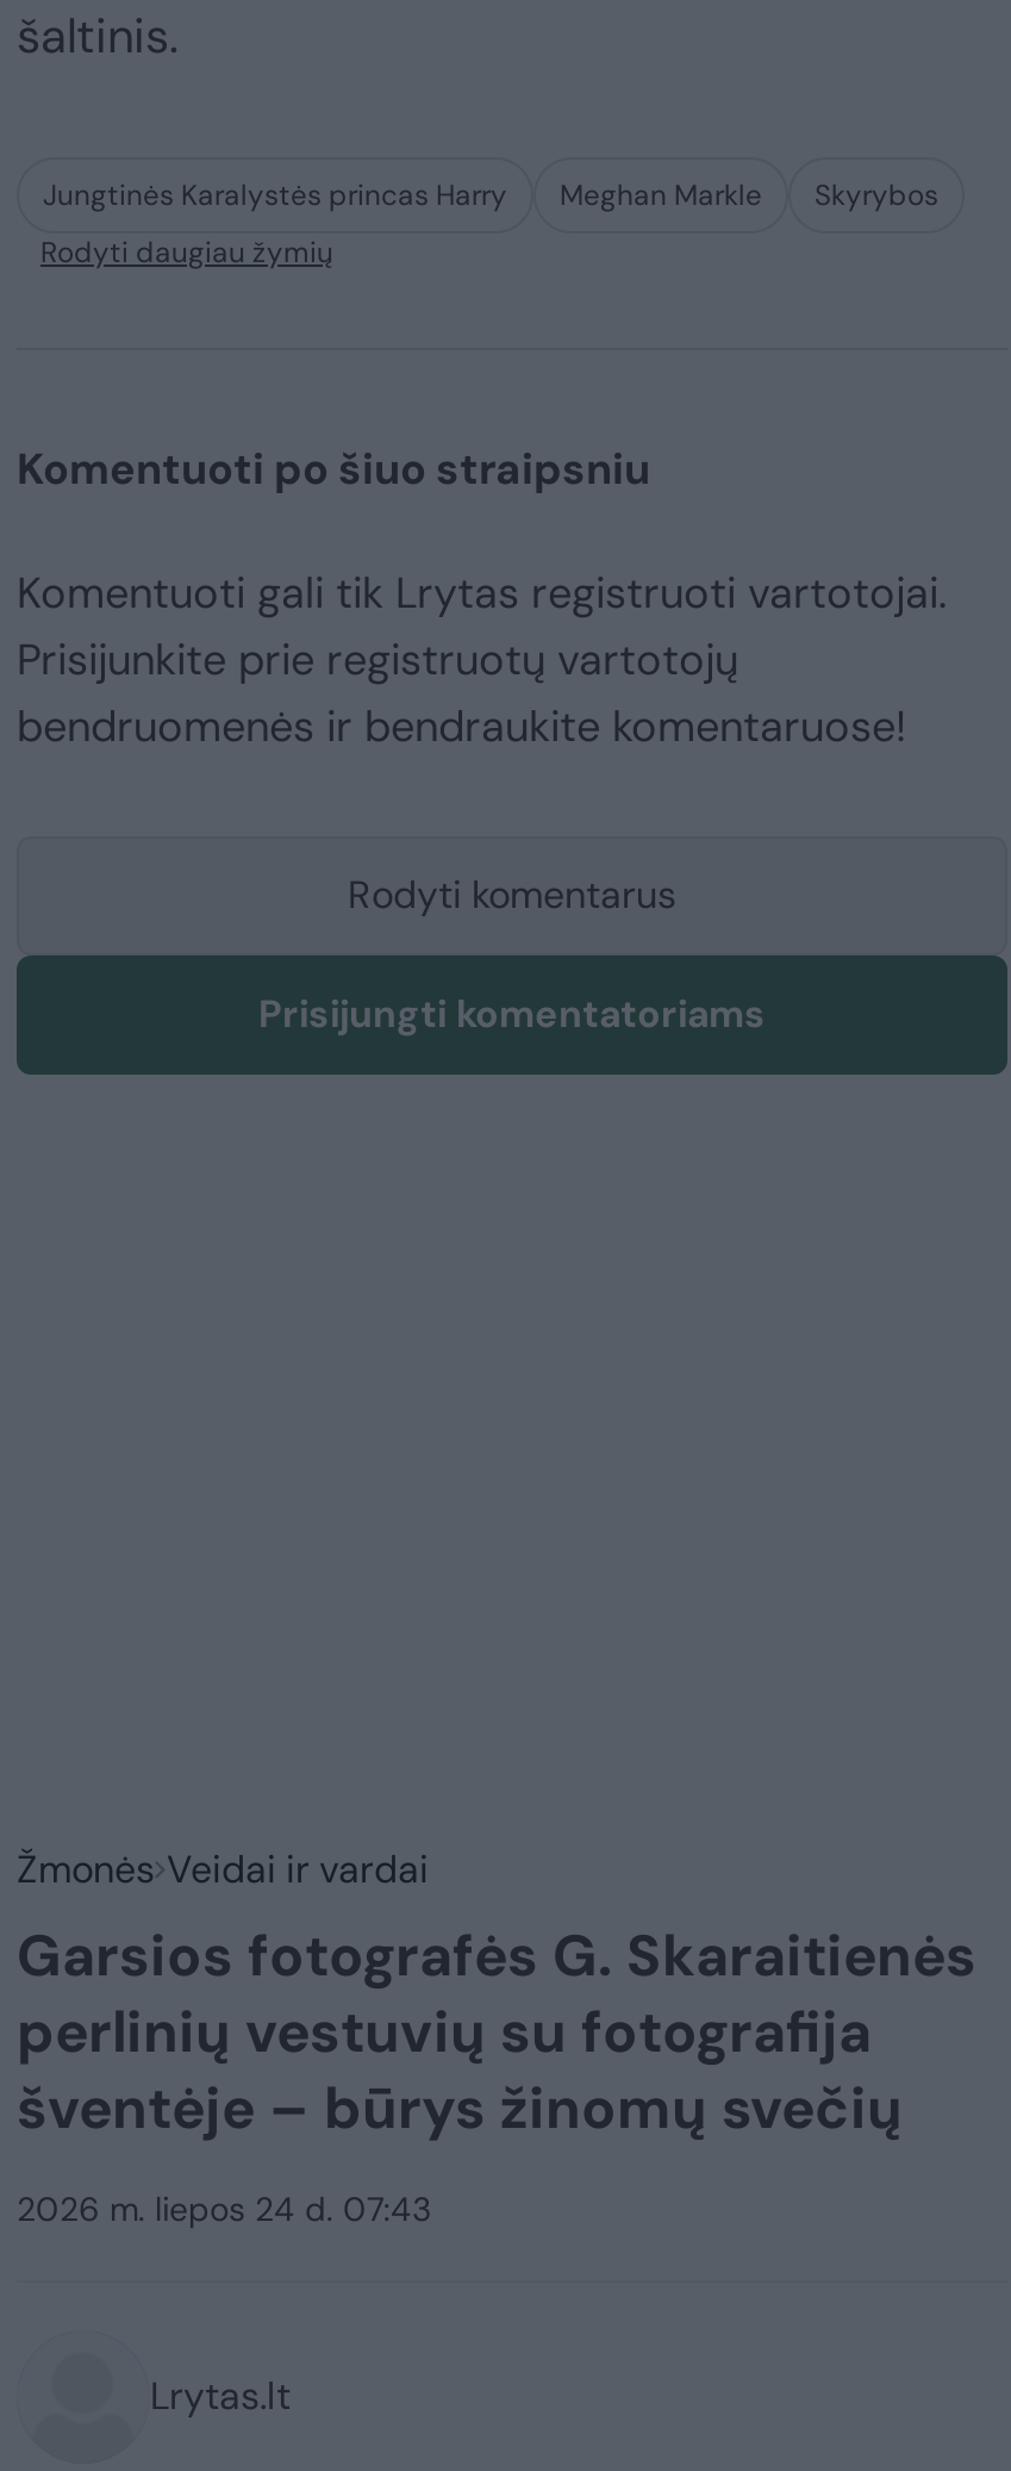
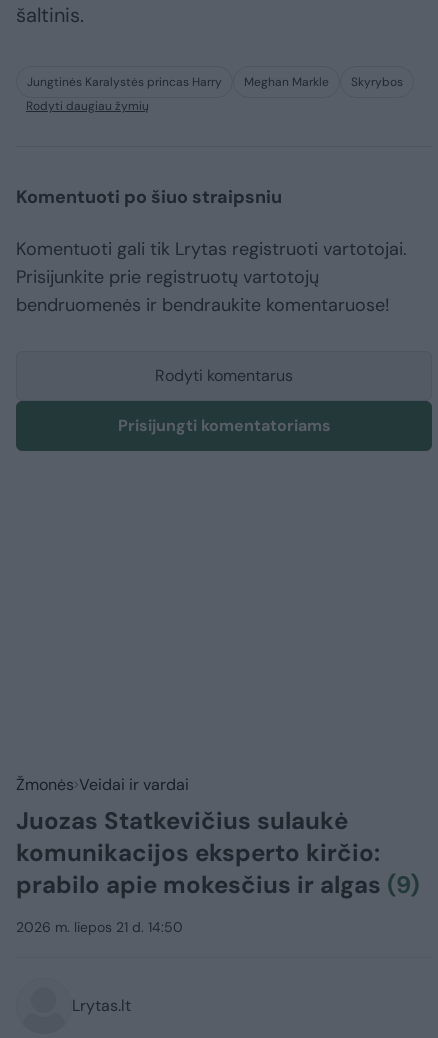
[17,1919,976,2146] Garsios fotografės G. Skaraitienės | perlinių vestuvių su fotografija | šventėje – būrys žinomų svečių -> [16,805,420,900] Juozas Statkevičius sulaukė | komunikacijos eksperto kirčio: | prabilo apie mokesčius ir algas (9)
[17,2188,431,2231] 2026 m. liepos 24 d. 07:43 -> [16,918,183,936] 2026 m. liepos 21 d. 14:50

